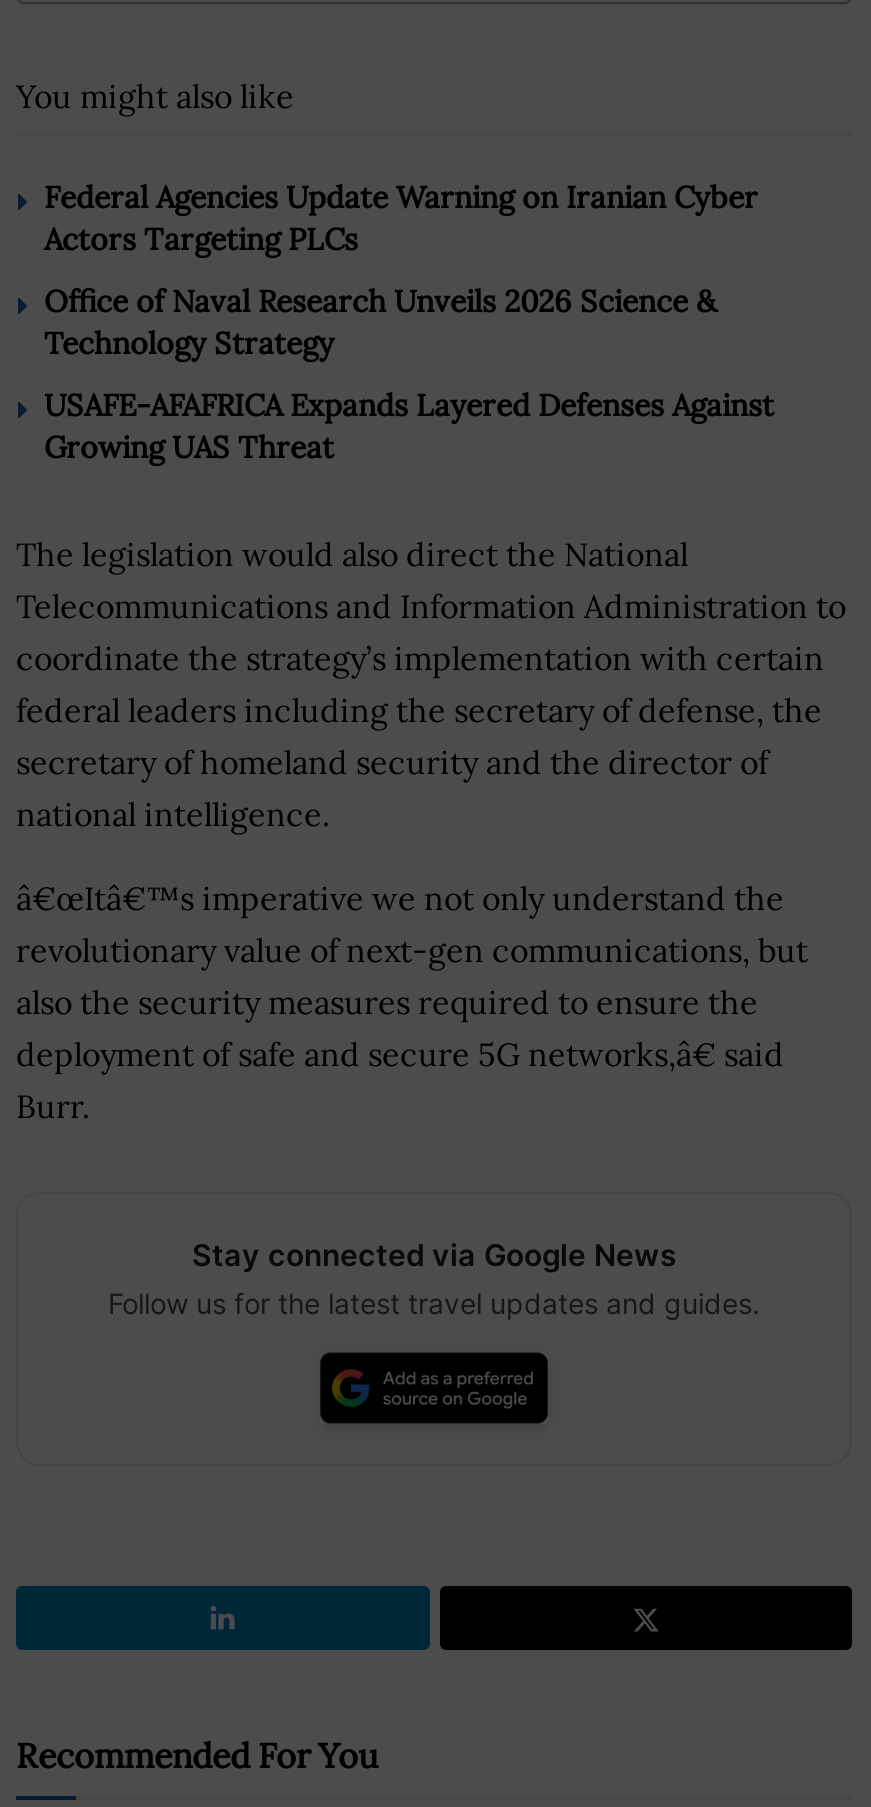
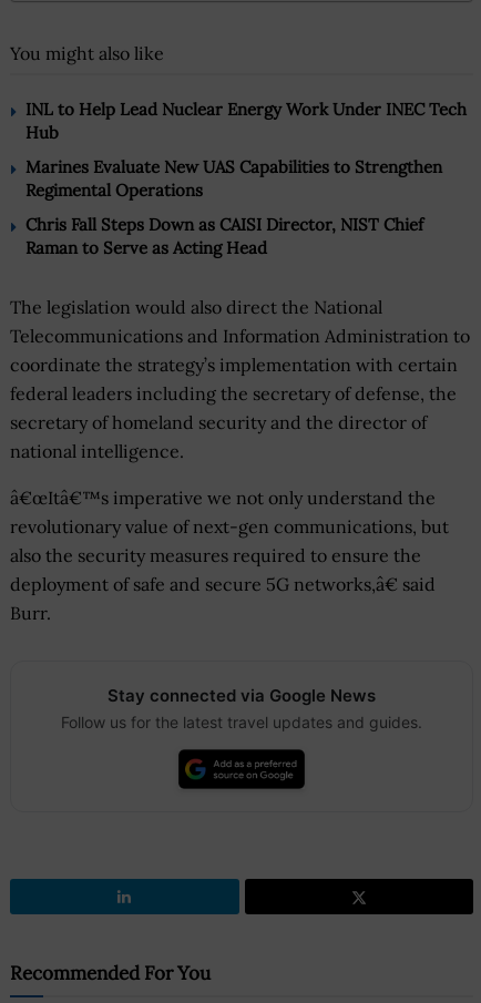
[44,177,758,257] Federal Agencies Update Warning on Iranian Cyber | Actors Targeting PLCs -> [25,98,467,143] INL to Help Lead Nuclear Energy Work Under INEC Tech | Hub
[44,281,716,361] Office of Naval Research Unveils 2026 Science & | Technology Strategy -> [25,156,442,200] Marines Evaluate New UAS Capabilities to Strengthen | Regimental Operations
[44,385,774,465] USAFE-AFAFRICA Expands Layered Defenses Against | Growing UAS Threat -> [25,214,423,258] Chris Fall Steps Down as CAISI Director, NIST Chief | Raman to Serve as Acting Head

